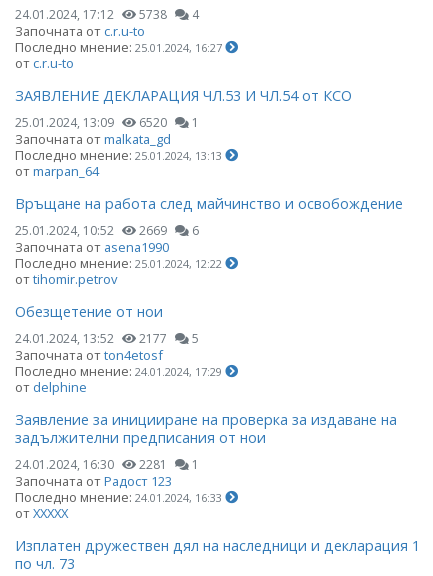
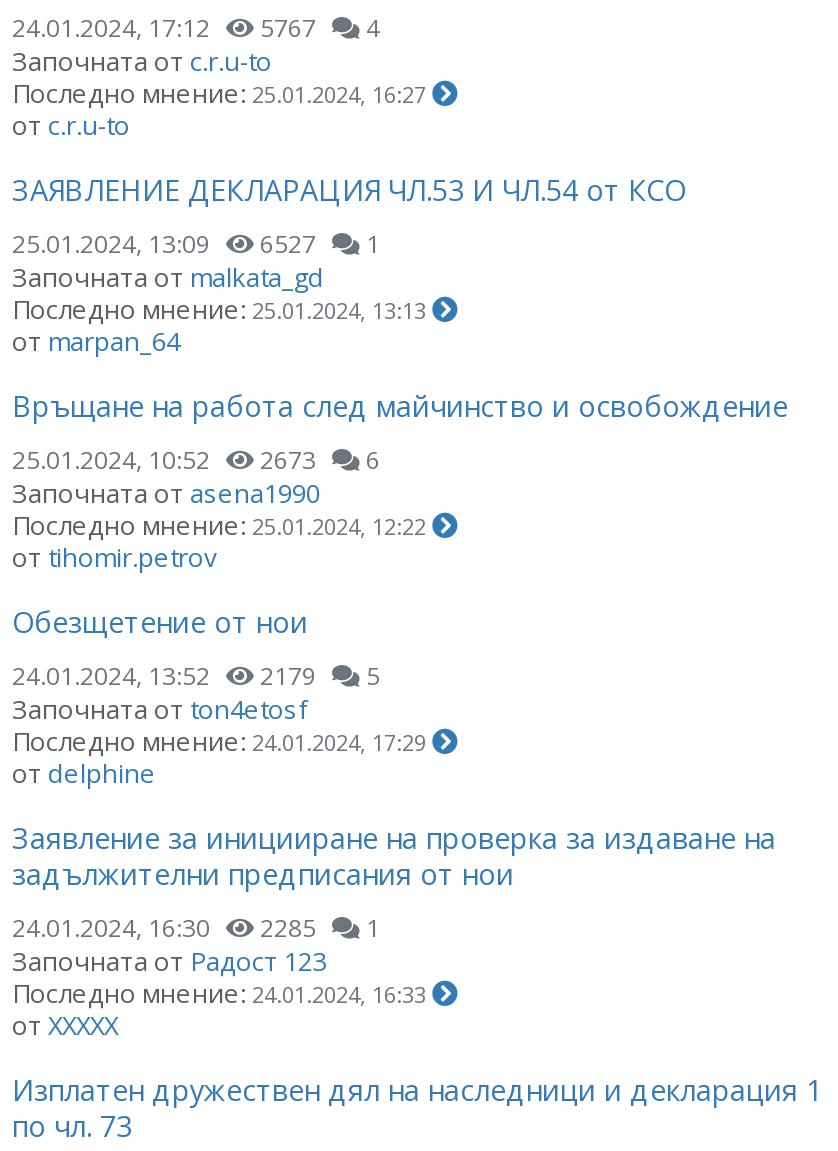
[15,6,199,23] 24.01.2024, 17:12 5738 4 -> [12,11,380,45] 24.01.2024, 17:12 5767 4
[15,114,199,131] 25.01.2024, 13:09 6520 1 -> [12,227,380,261] 25.01.2024, 13:09 6527 1
[15,222,199,239] 25.01.2024, 10:52 2669 6 -> [12,443,380,477] 25.01.2024, 10:52 2673 6
[15,330,199,347] 24.01.2024, 13:52 2177 5 -> [12,659,380,693] 24.01.2024, 13:52 2179 5
[15,456,199,473] 24.01.2024, 16:30 2281 1 -> [12,911,380,945] 24.01.2024, 16:30 2285 1

